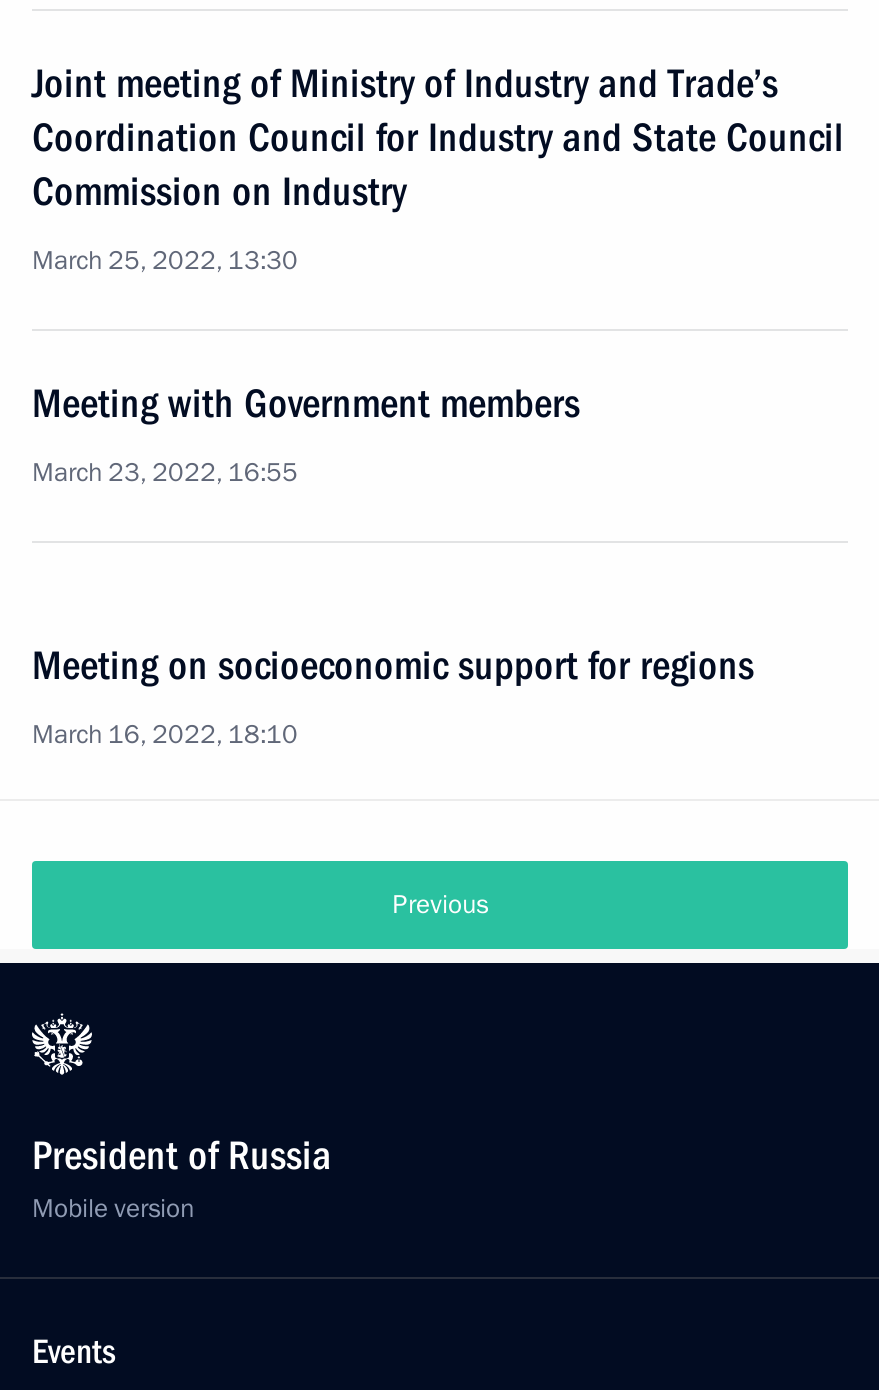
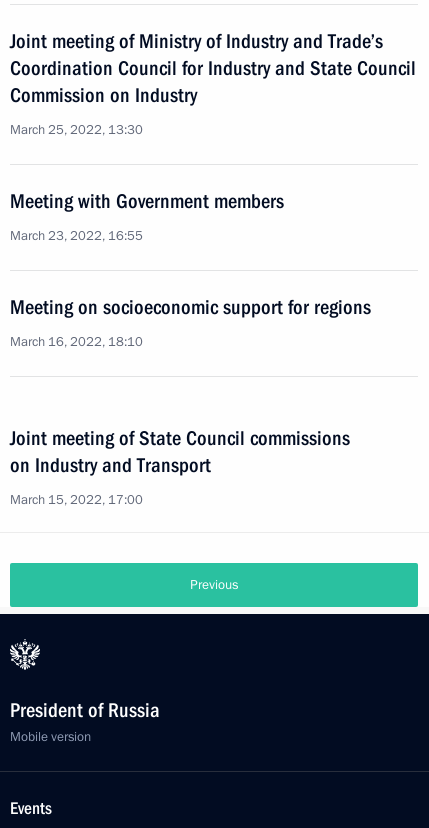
moved [32,641,754,753] -> [10,295,371,351]: Meeting on socioeconomic support for regions | March 16, 2022, 18:10
none -> [10,426,350,509] Joint meeting of State Council commissions | on Industry and Transport | March 15, 2022, 17:00

